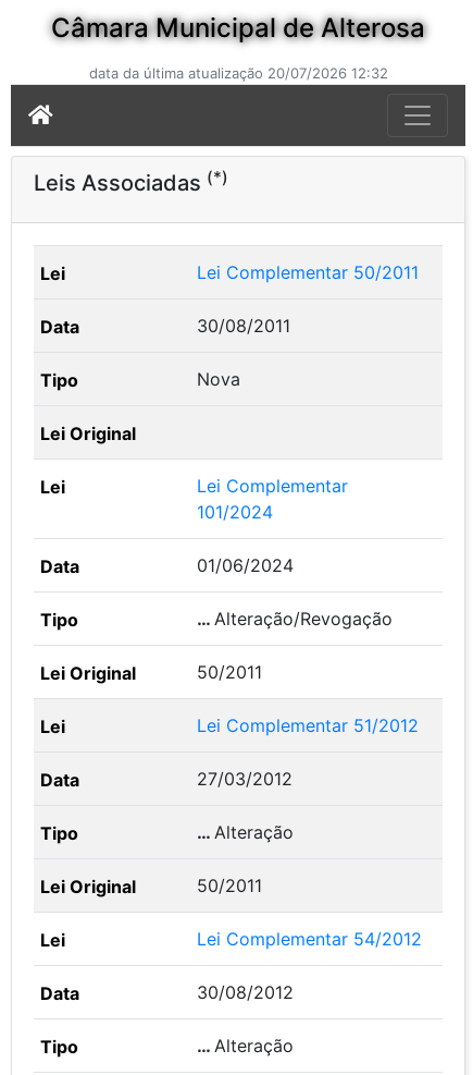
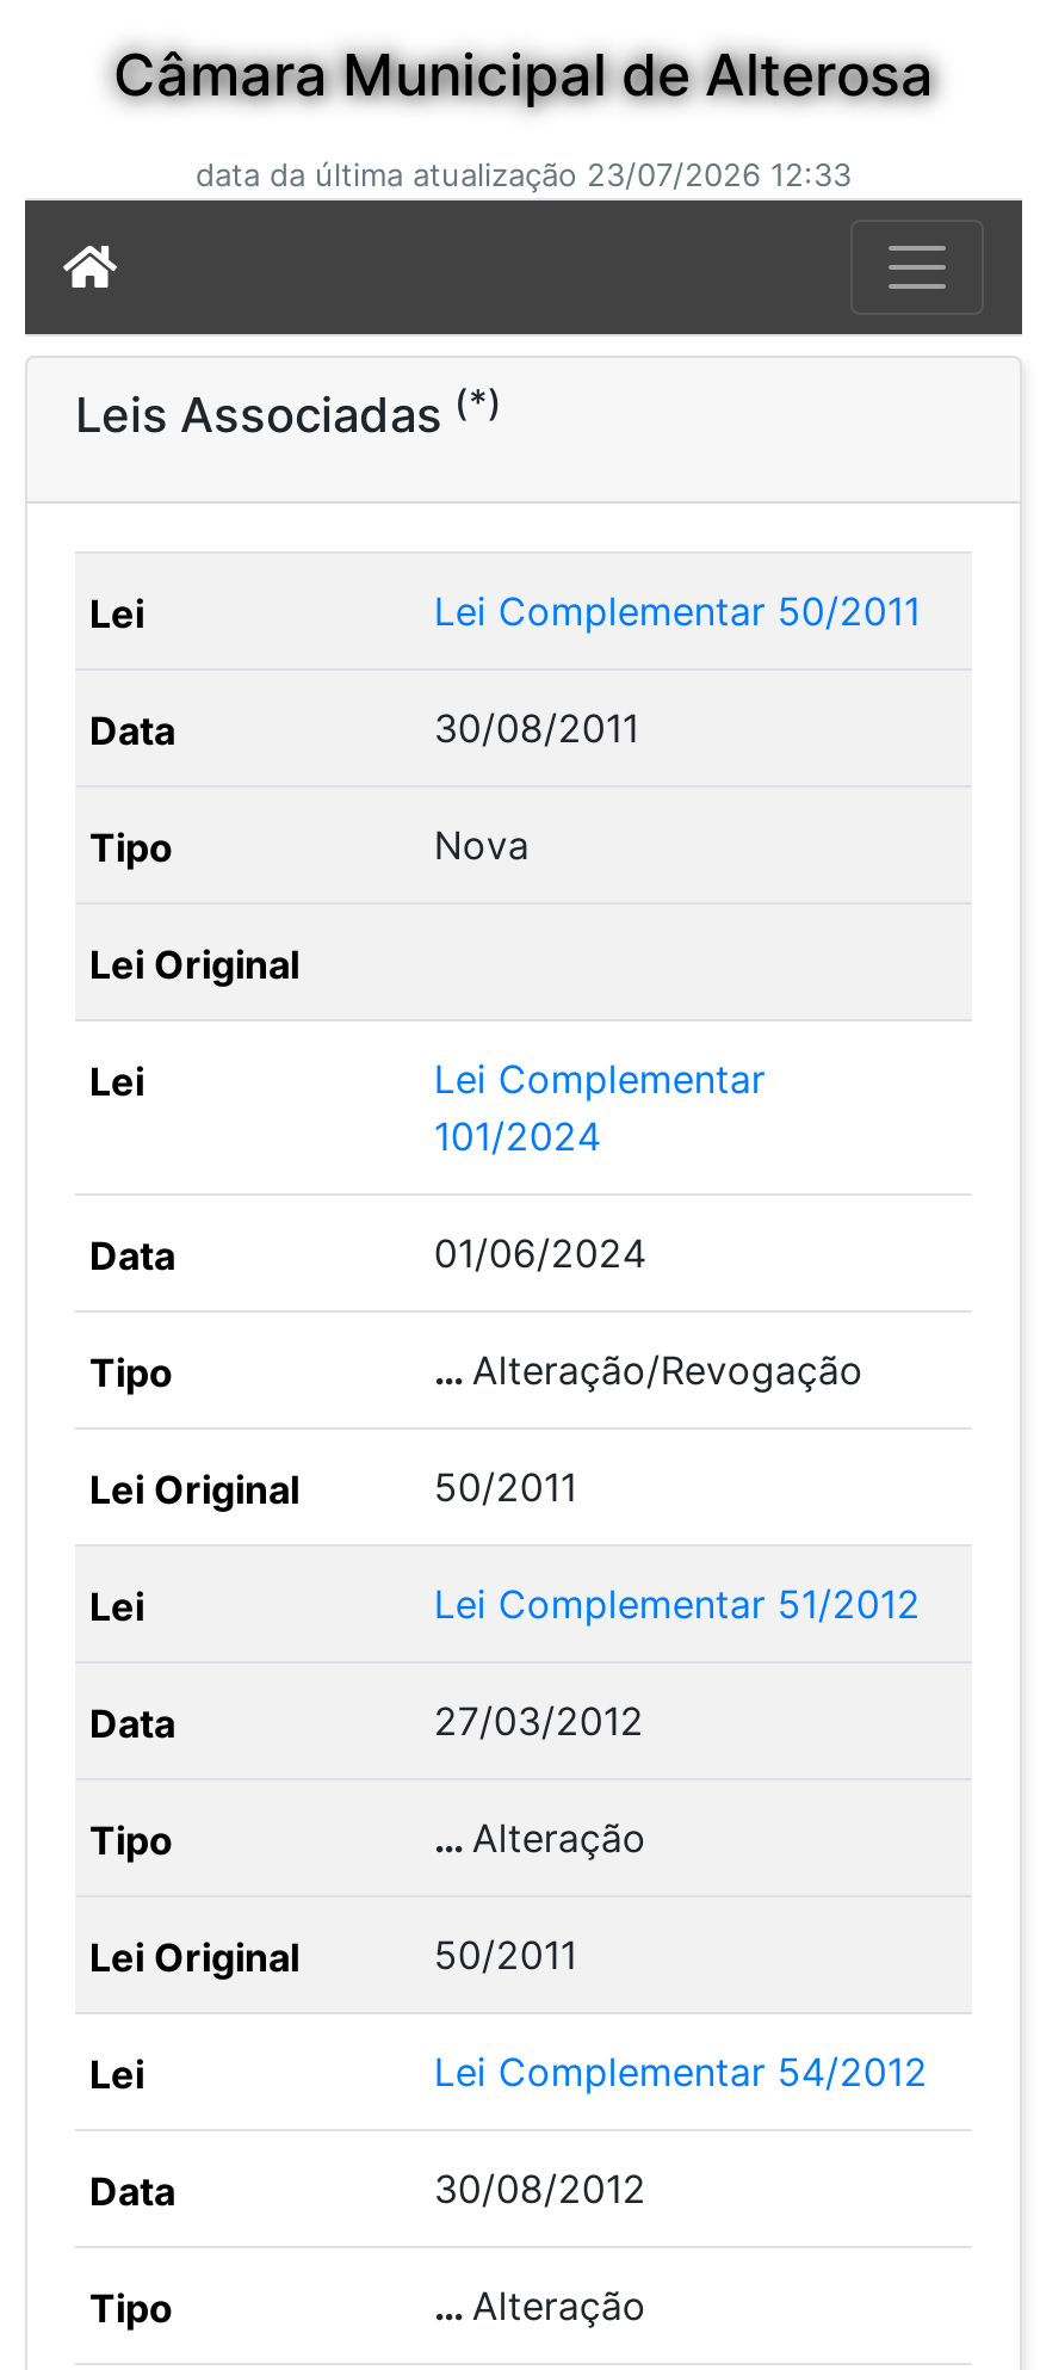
[89,64,388,82] data da última atualização 20/07/2026 12:32 -> [196,155,852,193] data da última atualização 23/07/2026 12:33

